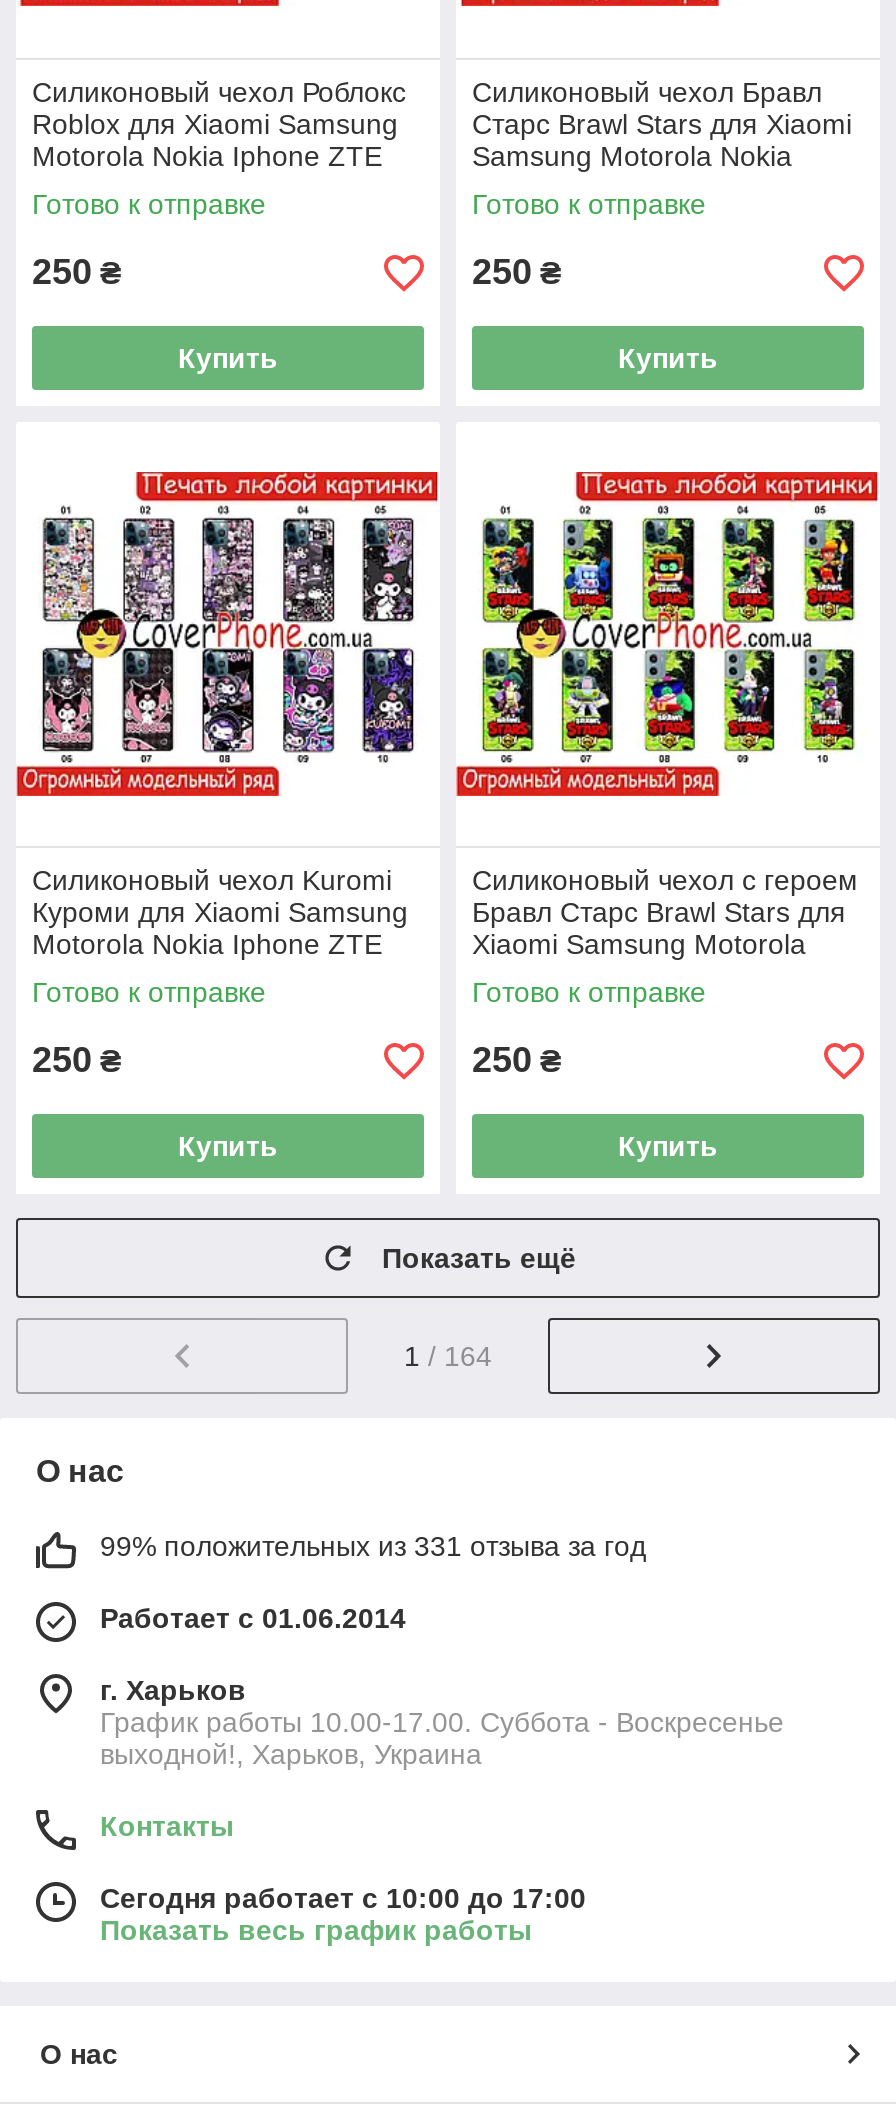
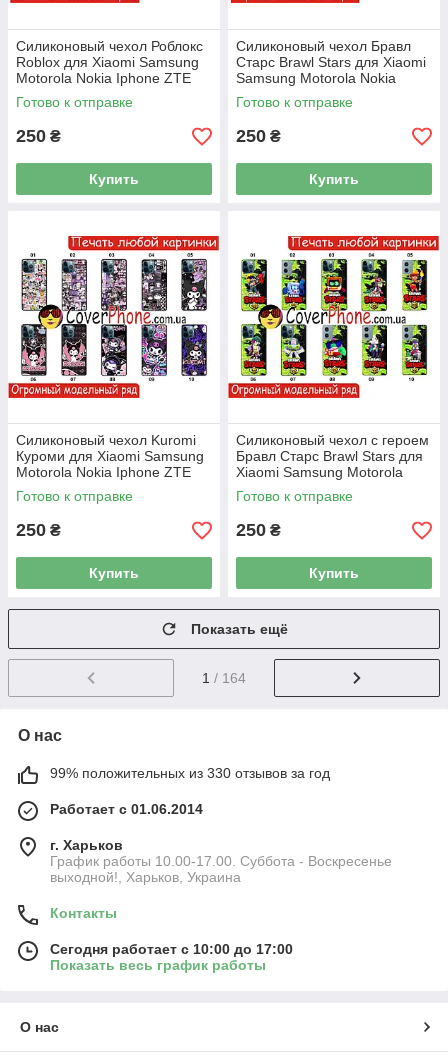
[100,1530,646,1562] 99% положительных из 331 отзыва за год -> [50,765,330,781] 99% положительных из 330 отзывов за год

